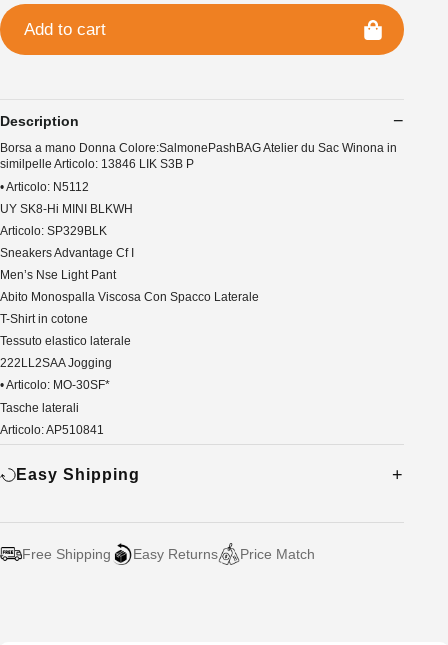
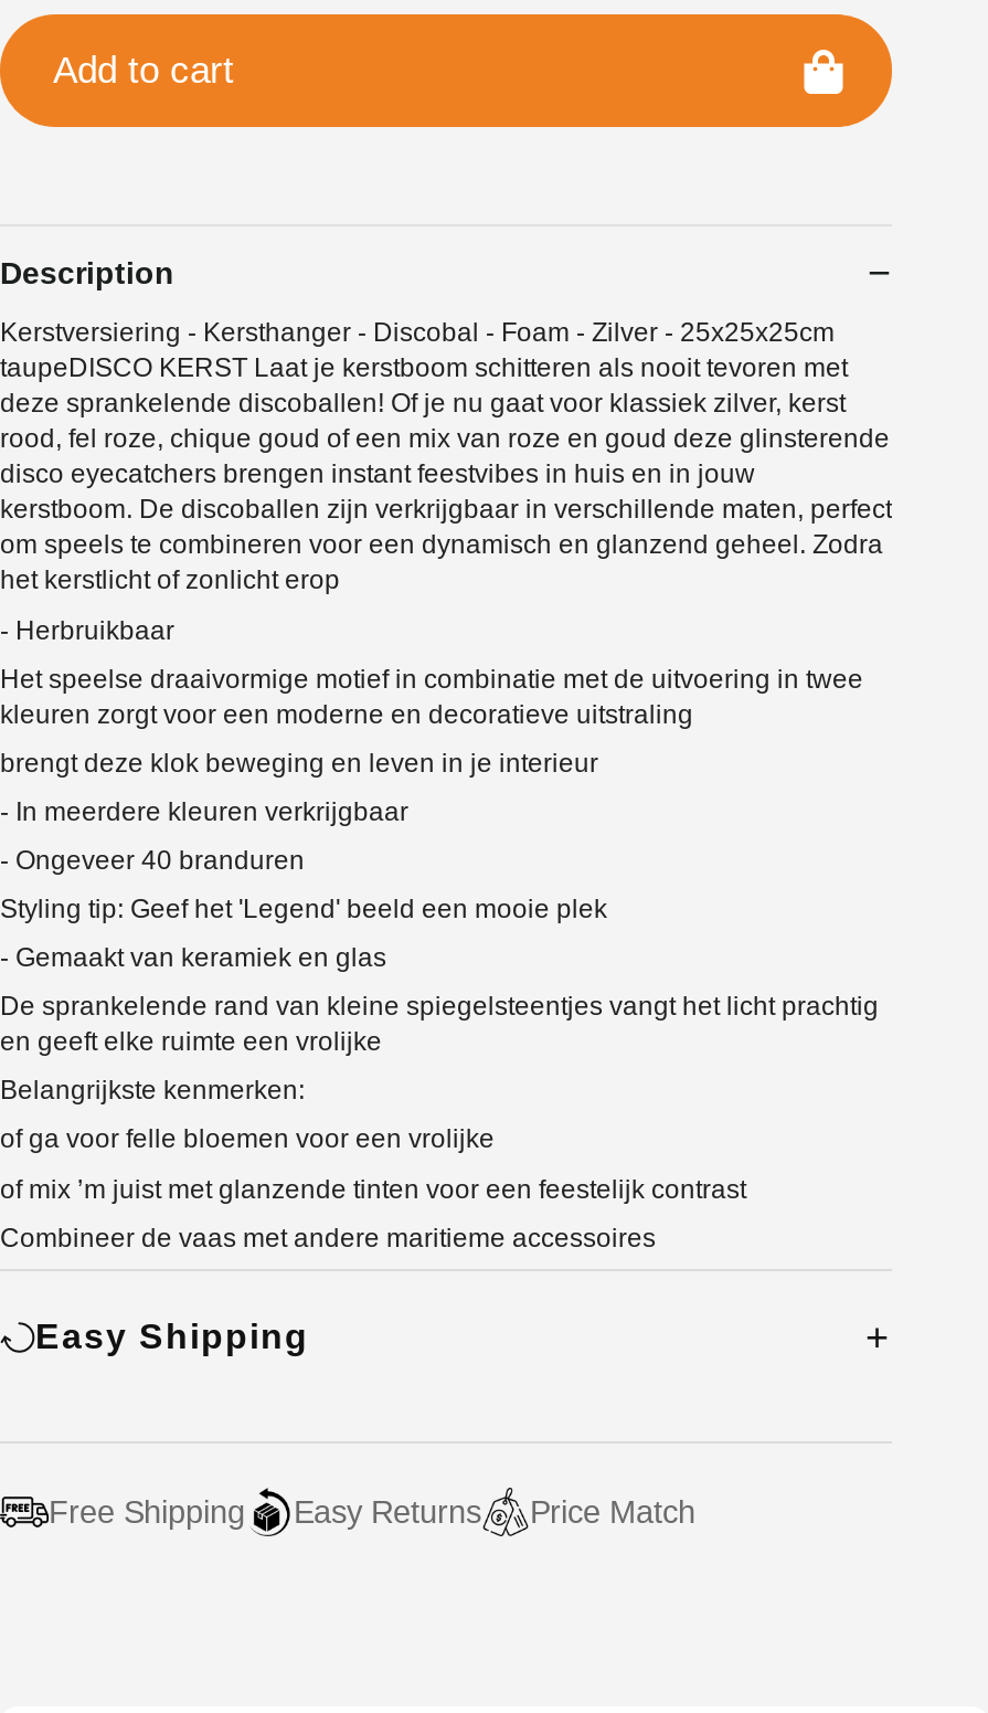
[0,141,397,171] Borsa a mano Donna Colore:SalmonePashBAG Atelier du Sac Winona in | similpelle Articolo: 13846 LIK S3B P -> [0,318,892,596] Kerstversiering - Kersthanger - Discobal - Foam - Zilver - 25x25x25cm | taupeDISCO KERST Laat je kerstboom schitteren als nooit tevoren met | deze sprankelende discoballen! Of je nu gaat voor klassiek zilver, kerst | rood, fel roze, chique goud of een mix van roze en goud deze glinsterende | disco eyecatchers brengen instant feestvibes in huis en in jouw | kerstboom. De discoballen zijn verkrijgbaar in verschillende maten, perfect | om speels te combineren voor een dynamisch en glanzend geheel. Zodra | het kerstlicht of zonlicht erop
[0,179,89,193] • Articolo: N5112 -> [0,614,174,645] - Herbruikbaar
[0,202,133,216] UY SK8-Hi MINI BLKWH -> [0,663,863,729] Het speelse draaivormige motief in combinatie met de uitvoering in twee | kleuren zorgt voor een moderne en decoratieve uitstraling
[0,224,107,238] Articolo: SP329BLK -> [0,747,598,778] brengt deze klok beweging en leven in je interieur
[0,246,134,260] Sneakers Advantage Cf I -> [0,796,408,827] - In meerdere kleuren verkrijgbaar
[0,268,116,282] Men’s Nse Light Pant -> [0,845,305,876] - Ongeveer 40 branduren
[0,290,259,304] Abito Monospalla Viscosa Con Spacco Laterale -> [0,893,607,924] Styling tip: Geef het 'Legend' beeld een mooie plek
[0,312,88,326] T-Shirt in cotone -> [0,943,386,973] - Gemaakt van keramiek en glas
[0,334,131,348] Tessuto elastico laterale -> [0,991,879,1058] De sprankelende rand van kleine spiegelsteentjes vangt het licht prachtig | en geeft elke ruimte een vrolijke
[0,356,112,370] 222LL2SAA Jogging -> [0,1076,305,1106] Belangrijkste kenmerken:
[0,378,110,392] • Articolo: MO-30SF* -> [0,1124,495,1155] of ga voor felle bloemen voor een vrolijke
[0,401,79,415] Tasche laterali -> [0,1173,746,1204] of mix ’m juist met glanzende tinten voor een feestelijk contrast
[0,423,104,437] Articolo: AP510841 -> [0,1222,656,1253] Combineer de vaas met andere maritieme accessoires

